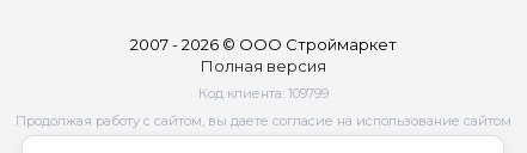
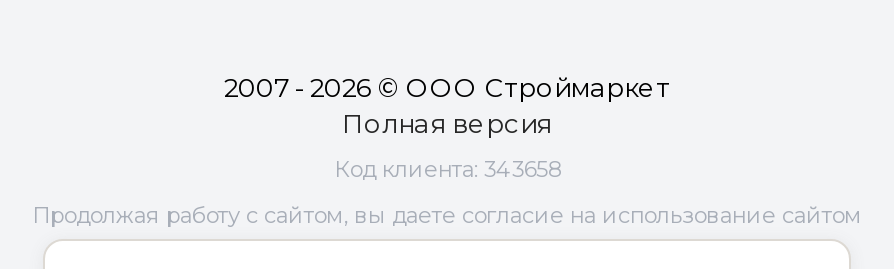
[198,84,328,101] Код клиента: 109799 -> [334,154,560,182] Код клиента: 343658

